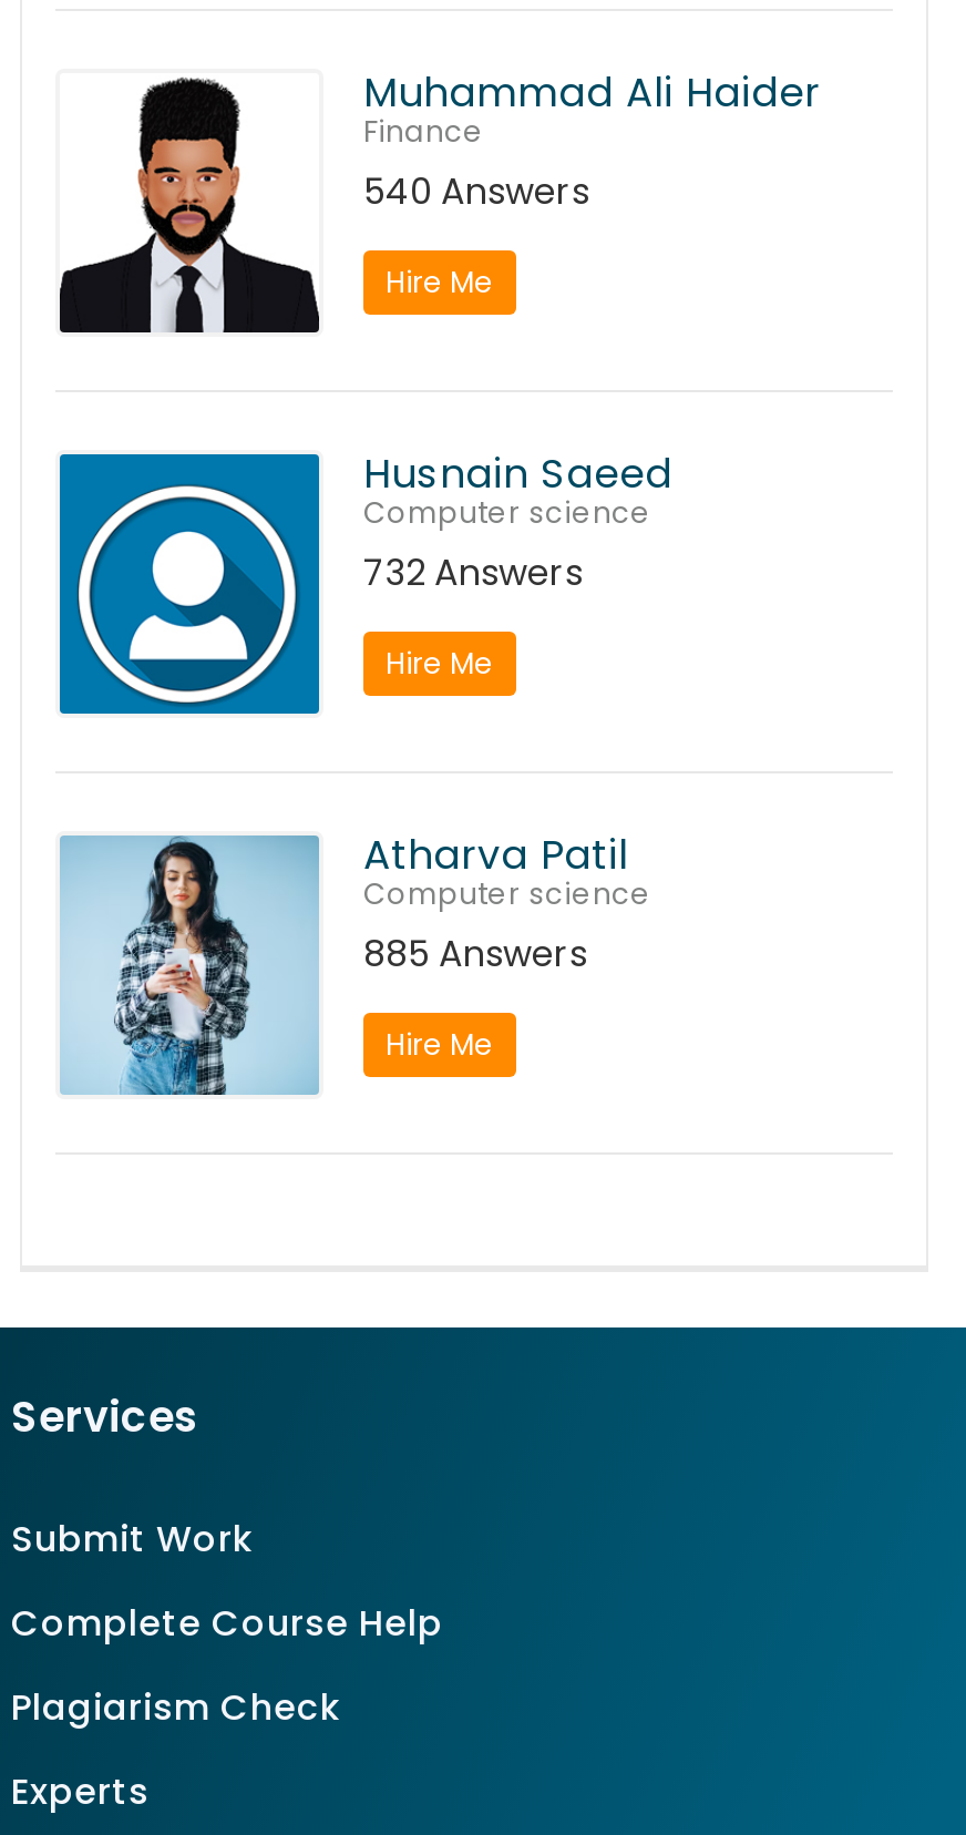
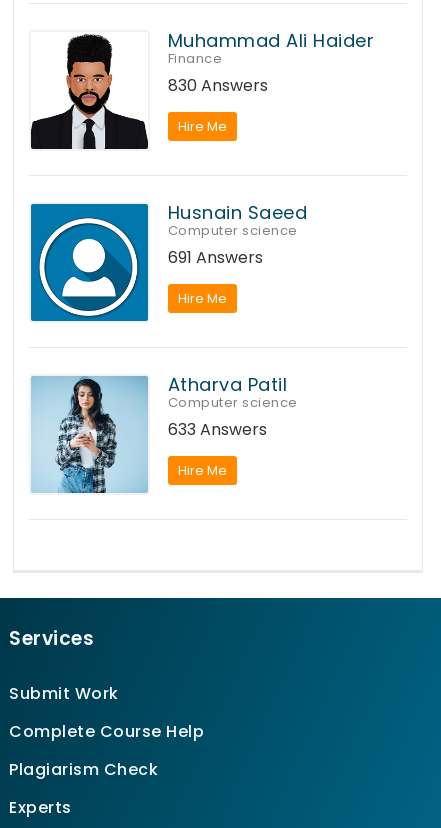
[363,166,589,217] 540 Answers -> [168,74,268,97] 830 Answers
[363,547,583,598] 732 Answers -> [168,246,263,269] 691 Answers
[363,929,587,980] 885 Answers -> [168,418,267,441] 633 Answers

